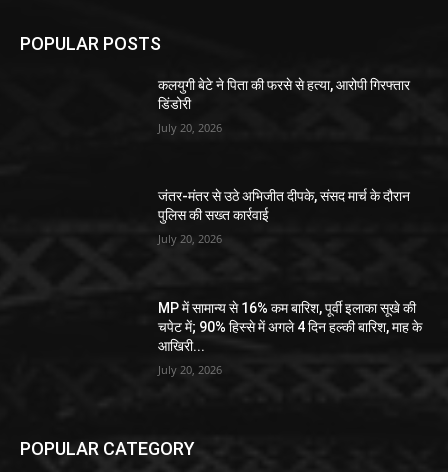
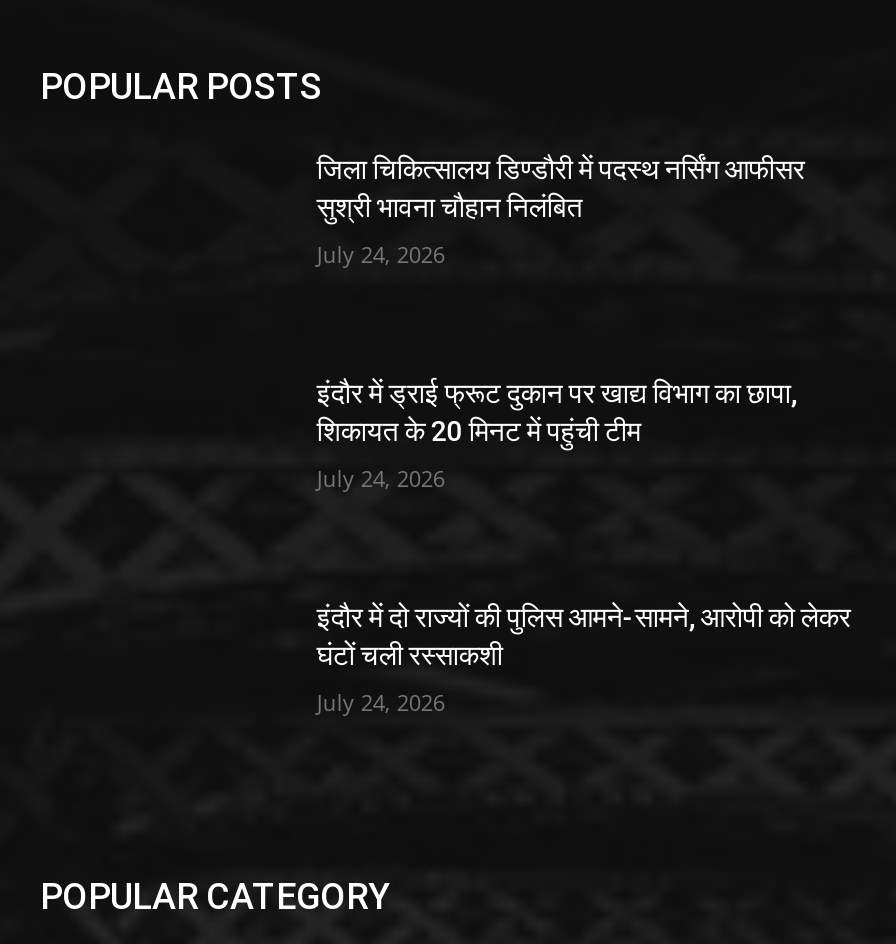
[158,76,410,111] कलयुगी बेटे ने पिता की फरसे से हत्या, आरोपी गिरफ्तार | डिंडोरी -> [317,153,805,223] जिला चिकित्सालय डिण्डौरी में पदस्थ नर्सिंग आफीसर | सुश्री भावना चौहान निलंबित
[158,119,222,134] July 20, 2026 -> [317,239,445,269] July 24, 2026
[158,188,410,223] जंतर-मंतर से उठे अभिजीत दीपके, संसद मार्च के दौरान | पुलिस की सख्त कार्रवाई -> [317,376,797,446] इंदौर में ड्राई फ्रूट दुकान पर खाद्य विभाग का छापा, | शिकायत के 20 मिनट में पहुंची टीम
[158,231,222,246] July 20, 2026 -> [317,462,445,492] July 24, 2026
[158,300,422,354] MP में सामान्य से 16% कम बारिश, पूर्वी इलाका सूखे की | चपेट में; 90% हिस्से में अगले 4 दिन हल्की बारिश, माह के | आखिरी... -> [317,600,851,670] इंदौर में दो राज्यों की पुलिस आमने-सामने, आरोपी को लेकर | घंटों चली रस्साकशी
[158,362,222,377] July 20, 2026 -> [317,686,445,716] July 24, 2026

